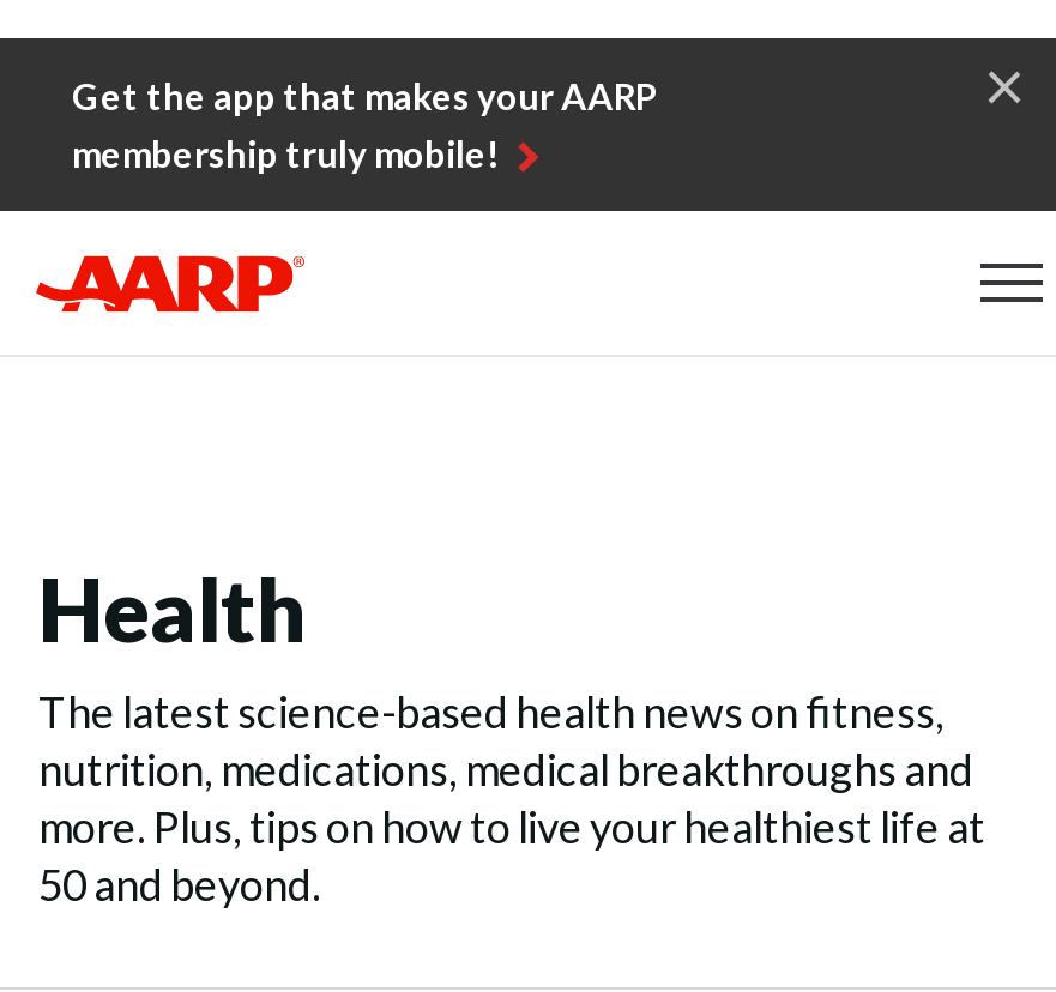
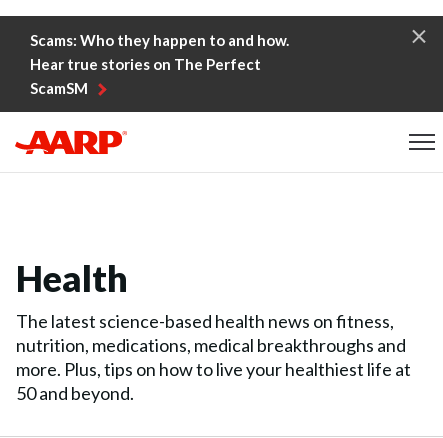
[72,74,657,174] Get the app that makes your AARP | membership truly mobile! -> [30,31,289,97] Scams: Who they happen to and how. | Hear true stories on The Perfect | ScamSM

